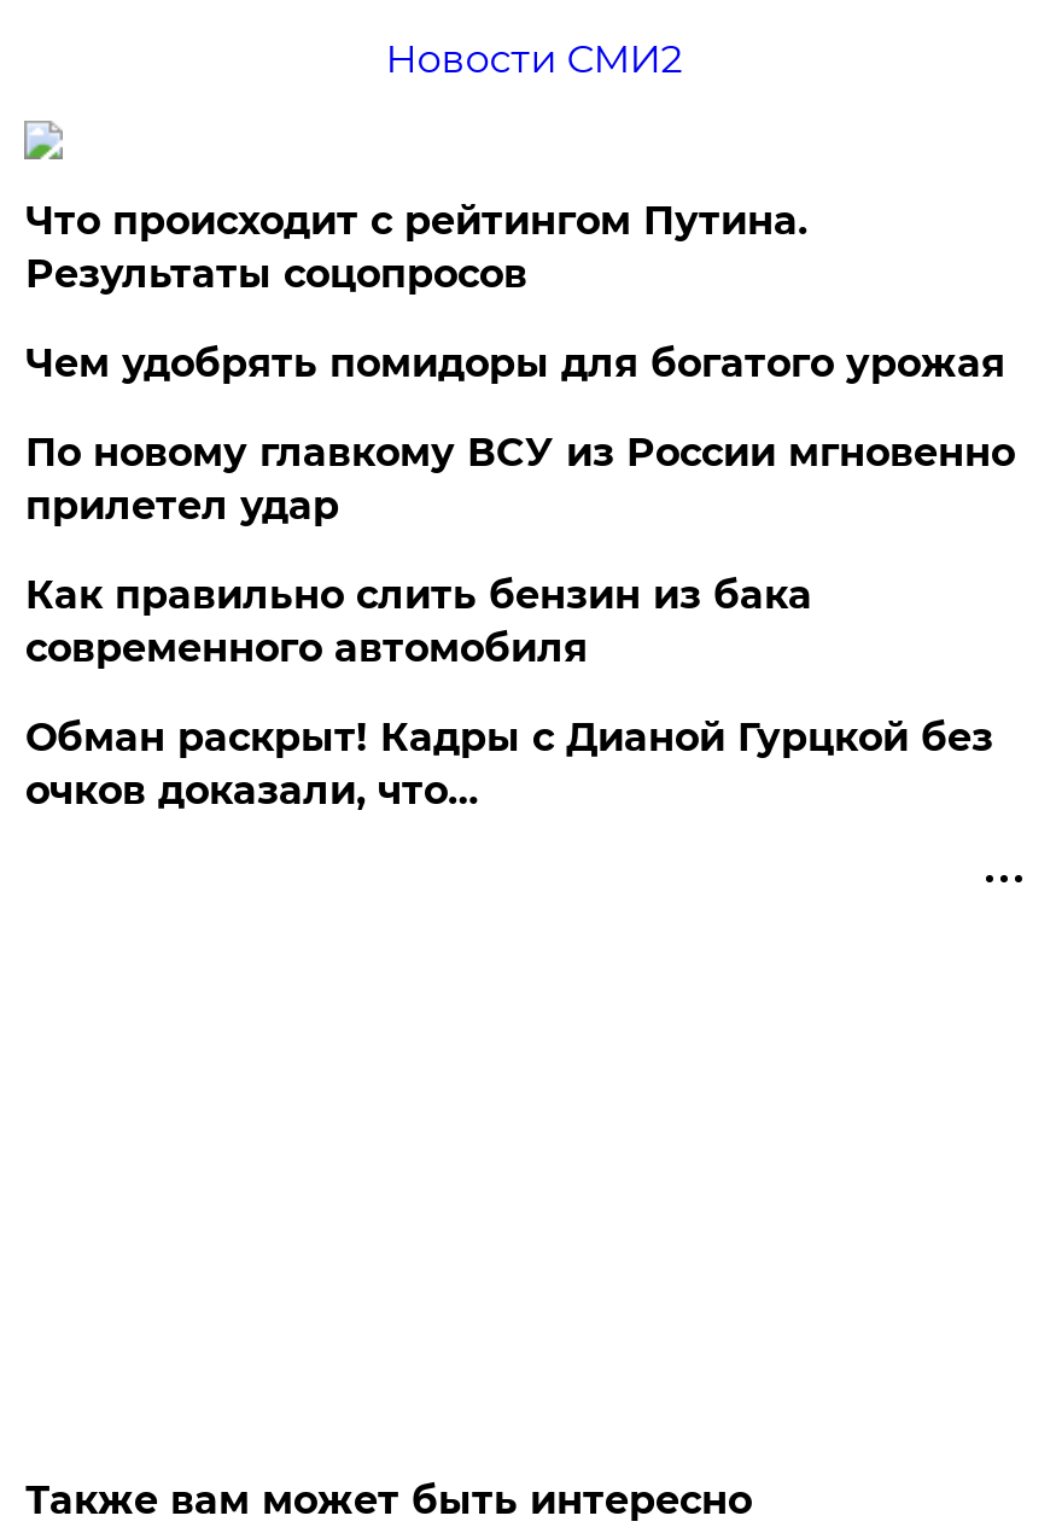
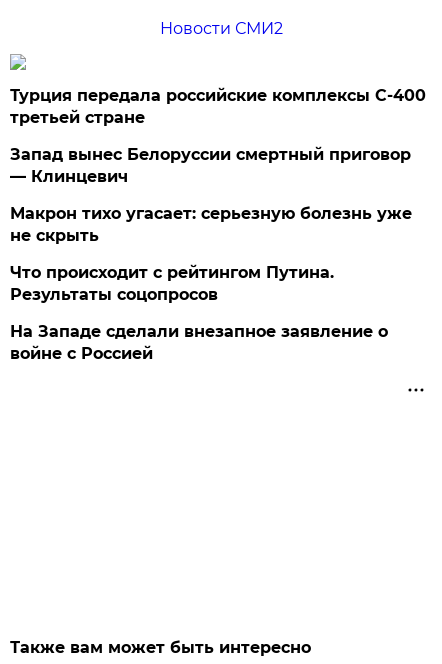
none -> [10,86,426,245] Турция передала российские комплексы С-400 | третьей стране | Запад вынес Белоруссии смертный приговор | — Клинцевич | Макрон тихо угасает: серьезную болезнь уже | не скрыть
moved [25,198,807,297] -> [10,263,334,304]: Что происходит с рейтингом Путина. | Результаты соцопросов
[25,340,1015,814] Чем удобрять помидоры для богатого урожая | По новому главкому ВСУ из России мгновенно | прилетел удар | Как правильно слить бензин из бака | современного автомобиля | Обман раскрыт! Кадры с Дианой Гурцкой без | очков доказали, что… -> [10,322,388,363] На Западе сделали внезапное заявление о | войне с Россией

